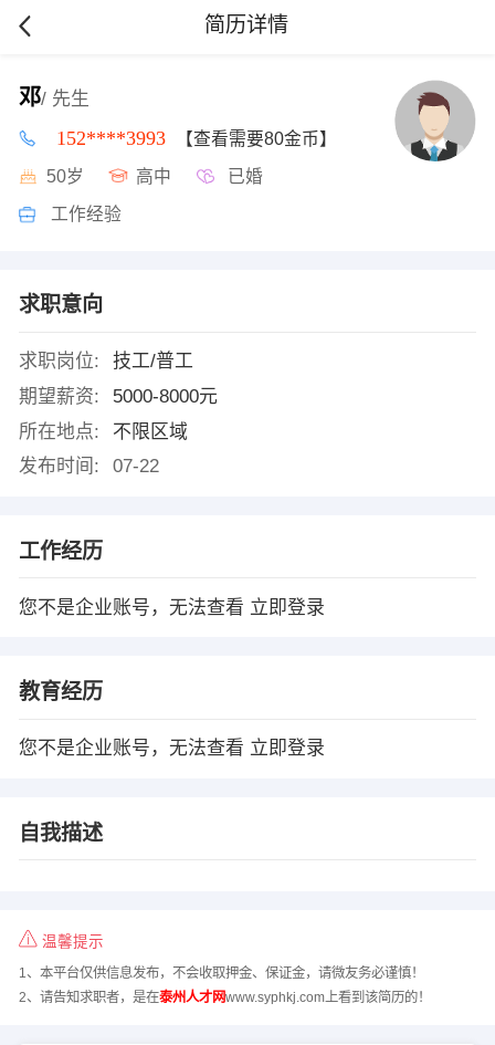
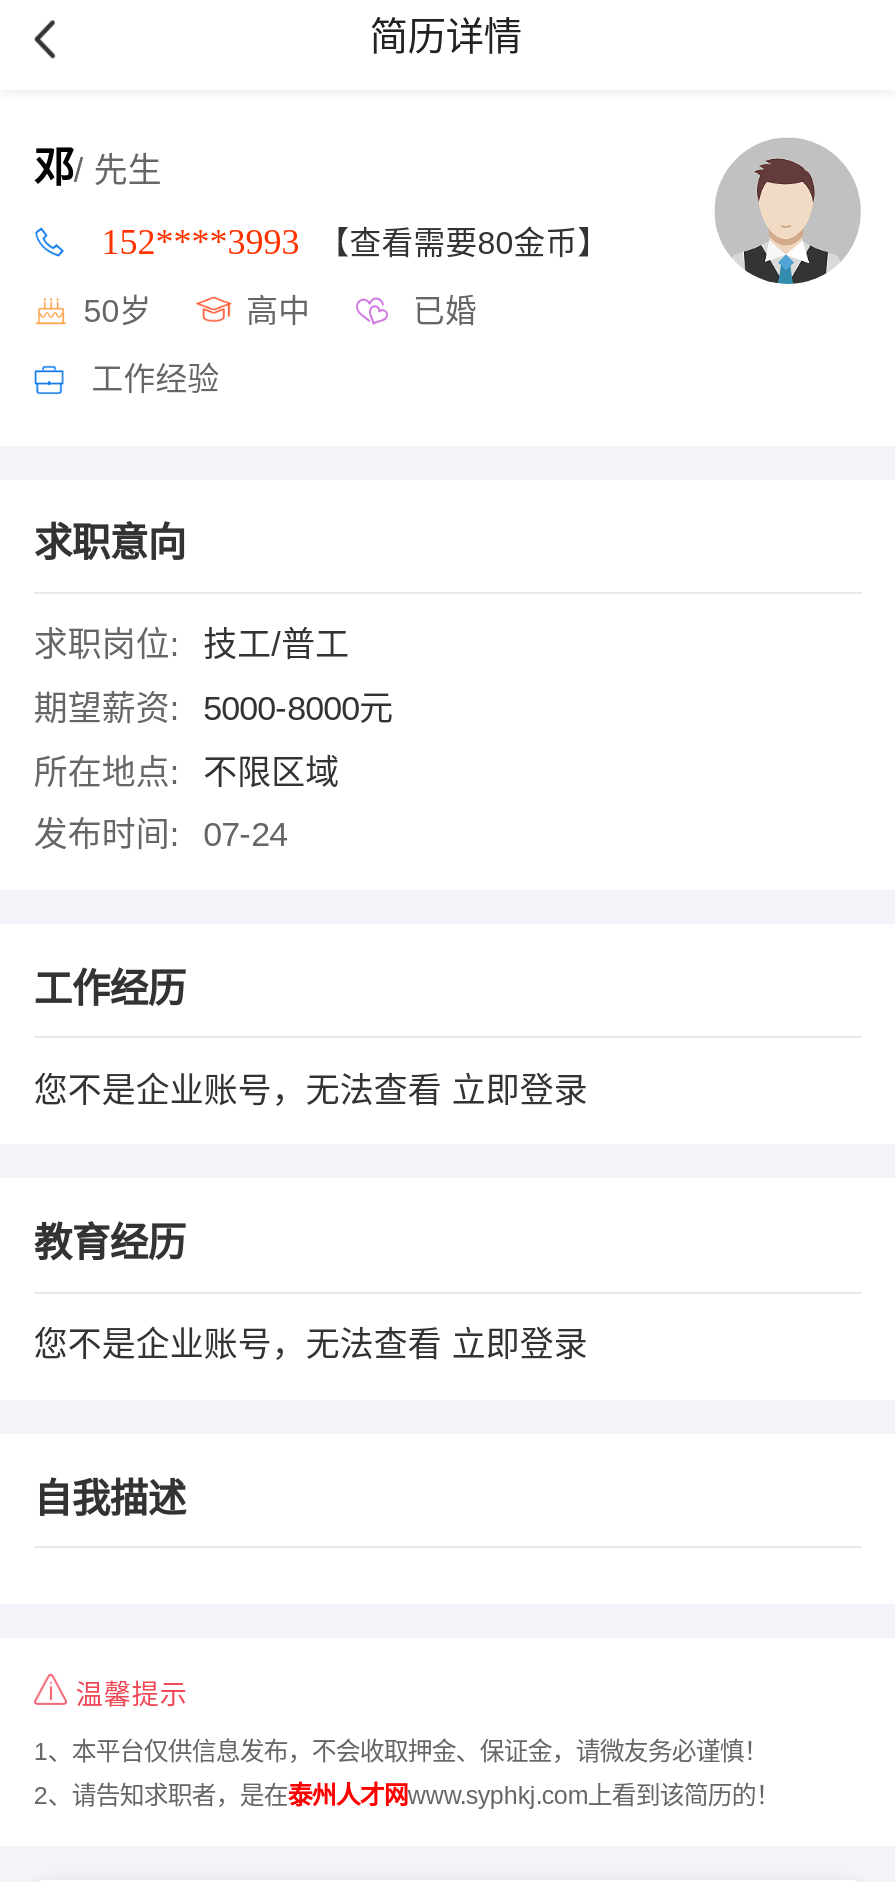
[19,456,159,477] 发布时间: 07-22 -> [34,817,287,855] 发布时间: 07-24

